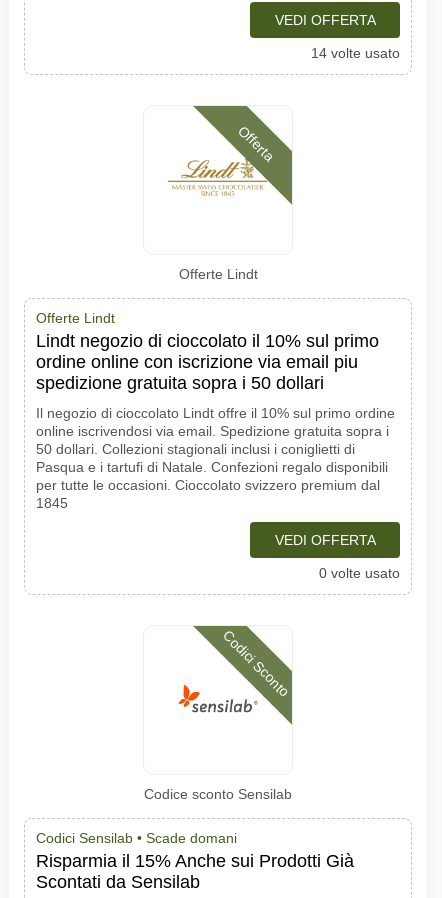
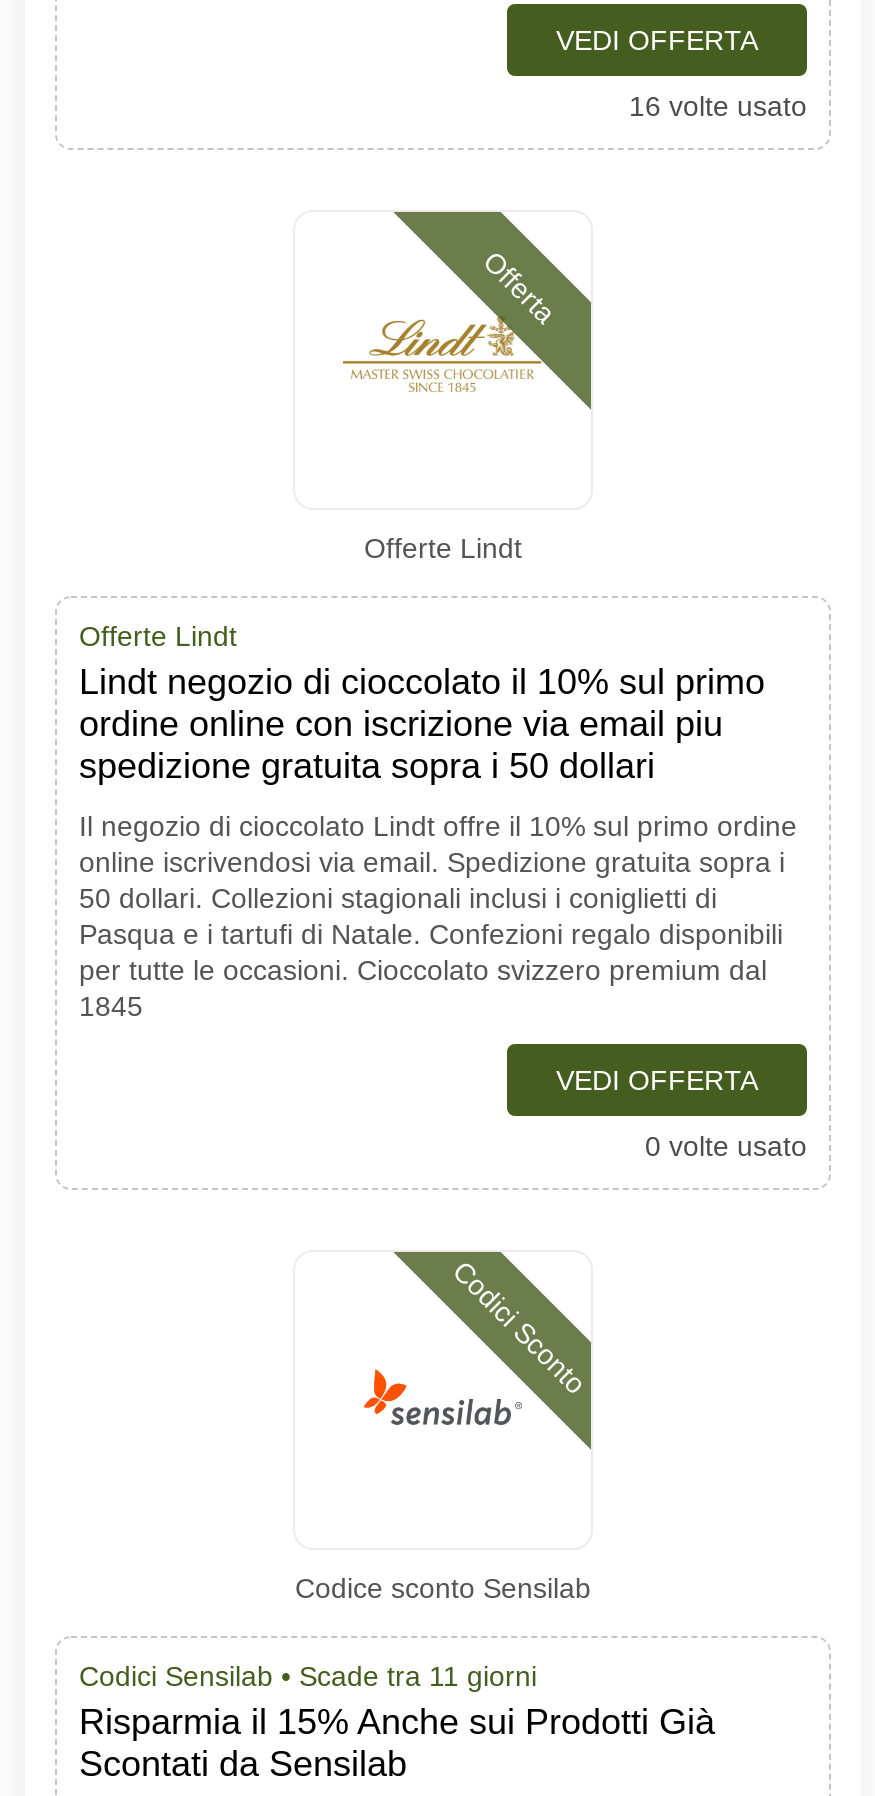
[311,45,400,61] 14 volte usato -> [629,90,807,122] 16 volte usato
[36,830,237,846] Codici Sensilab • Scade domani -> [79,1660,537,1692] Codici Sensilab • Scade tra 11 giorni

